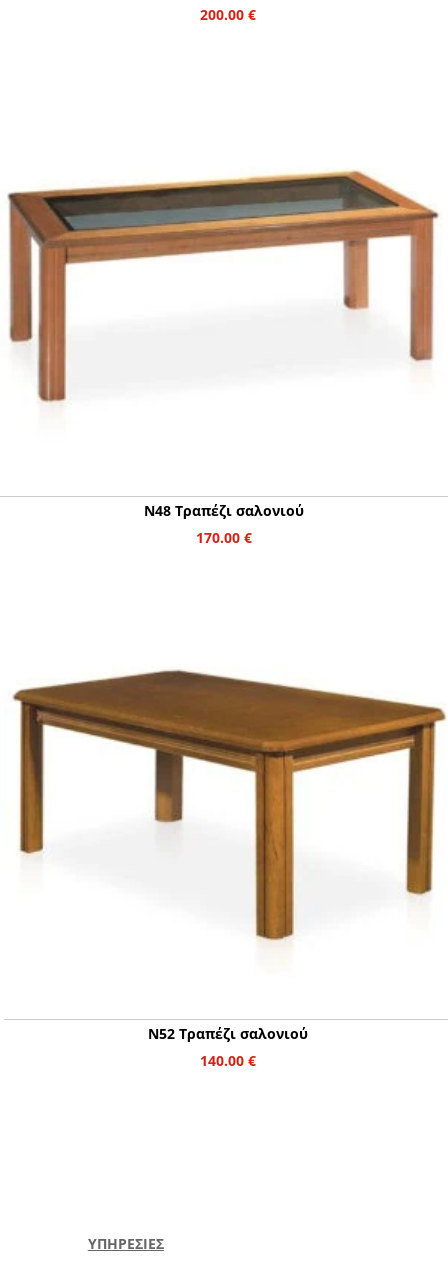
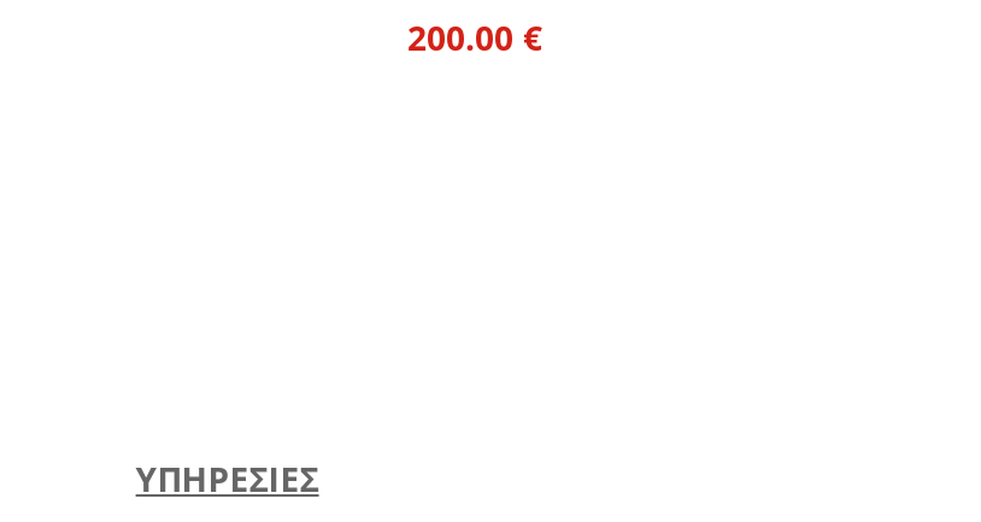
[7,169,439,404] [image] -> none
[144,501,304,547] Ν48 Τραπέζι σαλονιού | 170.00 € -> none
[12,669,445,948] [image] -> none
[148,1024,308,1070] Ν52 Τραπέζι σαλονιού | 140.00 € -> none

